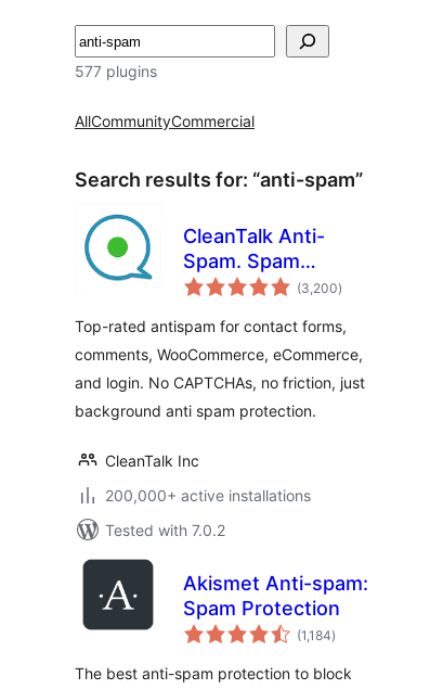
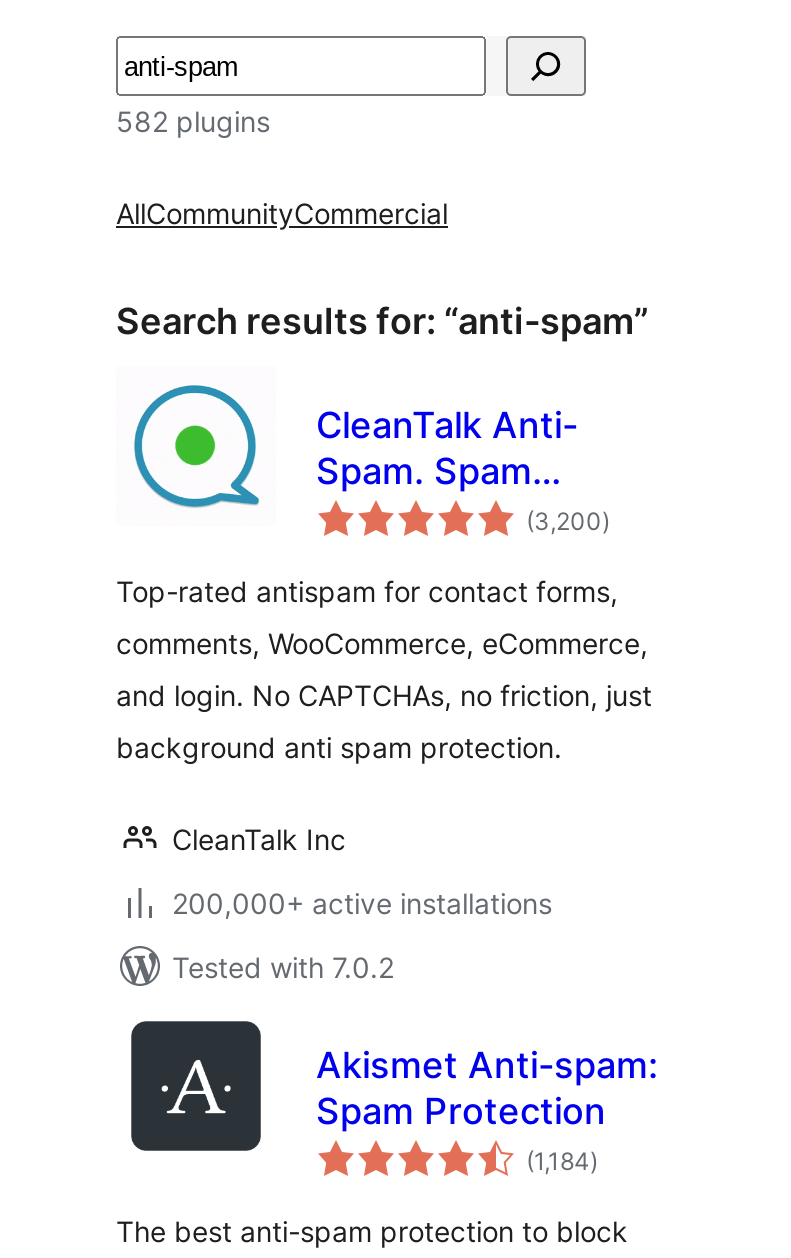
[75,62,157,80] 577 plugins -> [116,104,270,138] 582 plugins

